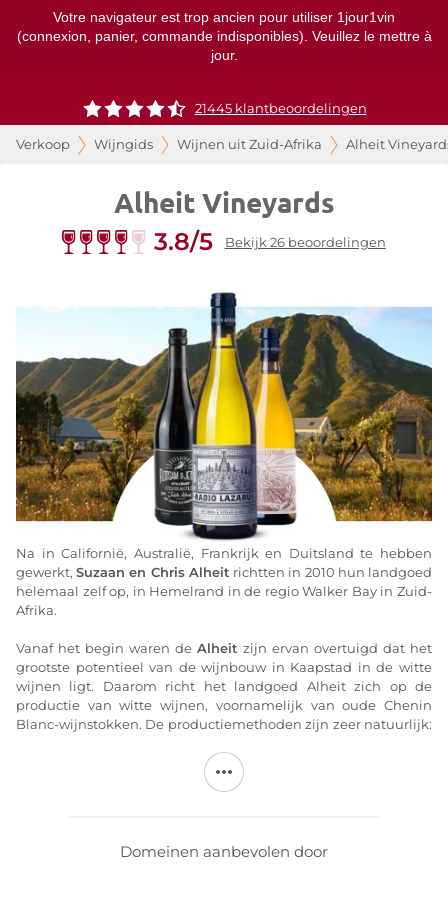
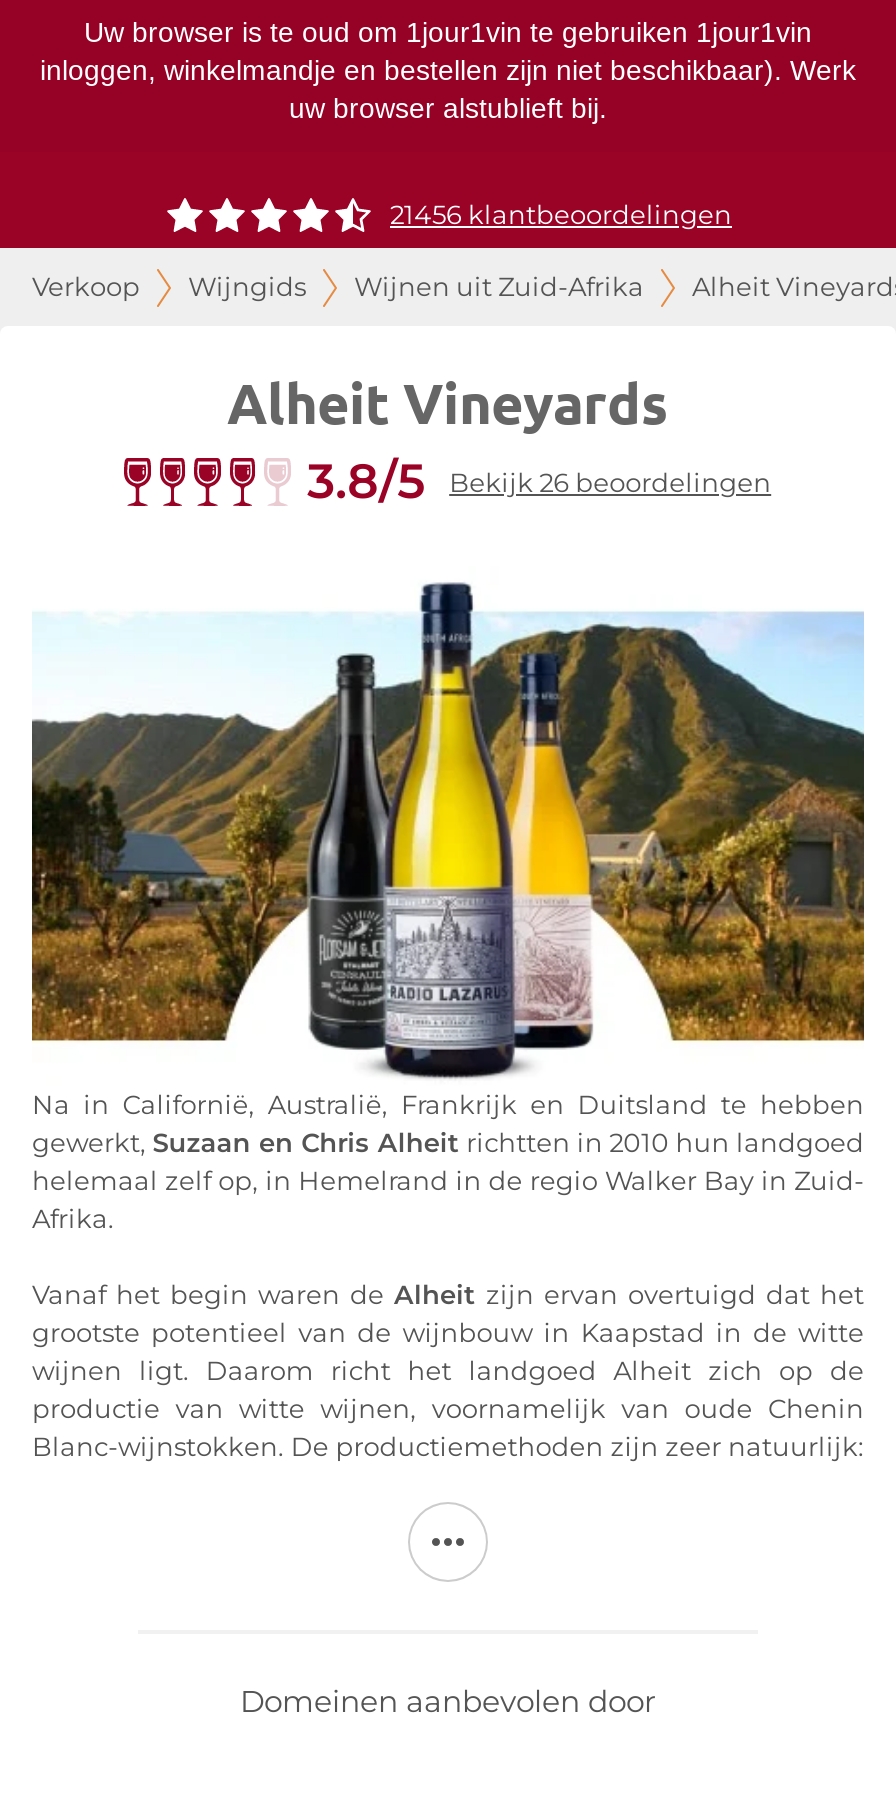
[16,9,431,63] Votre navigateur est trop ancien pour utiliser 1jour1vin | (connexion, panier, commande indisponibles). Veuillez le mettre à | jour. -> [40,16,856,124] Uw browser is te oud om 1jour1vin te gebruiken 1jour1vin | inloggen, winkelmandje en bestellen zijn niet beschikbaar). Werk | uw browser alstublieft bij.
[194,101,366,116] 21445 klantbeoordelingen -> [390,200,732,230] 21456 klantbeoordelingen

